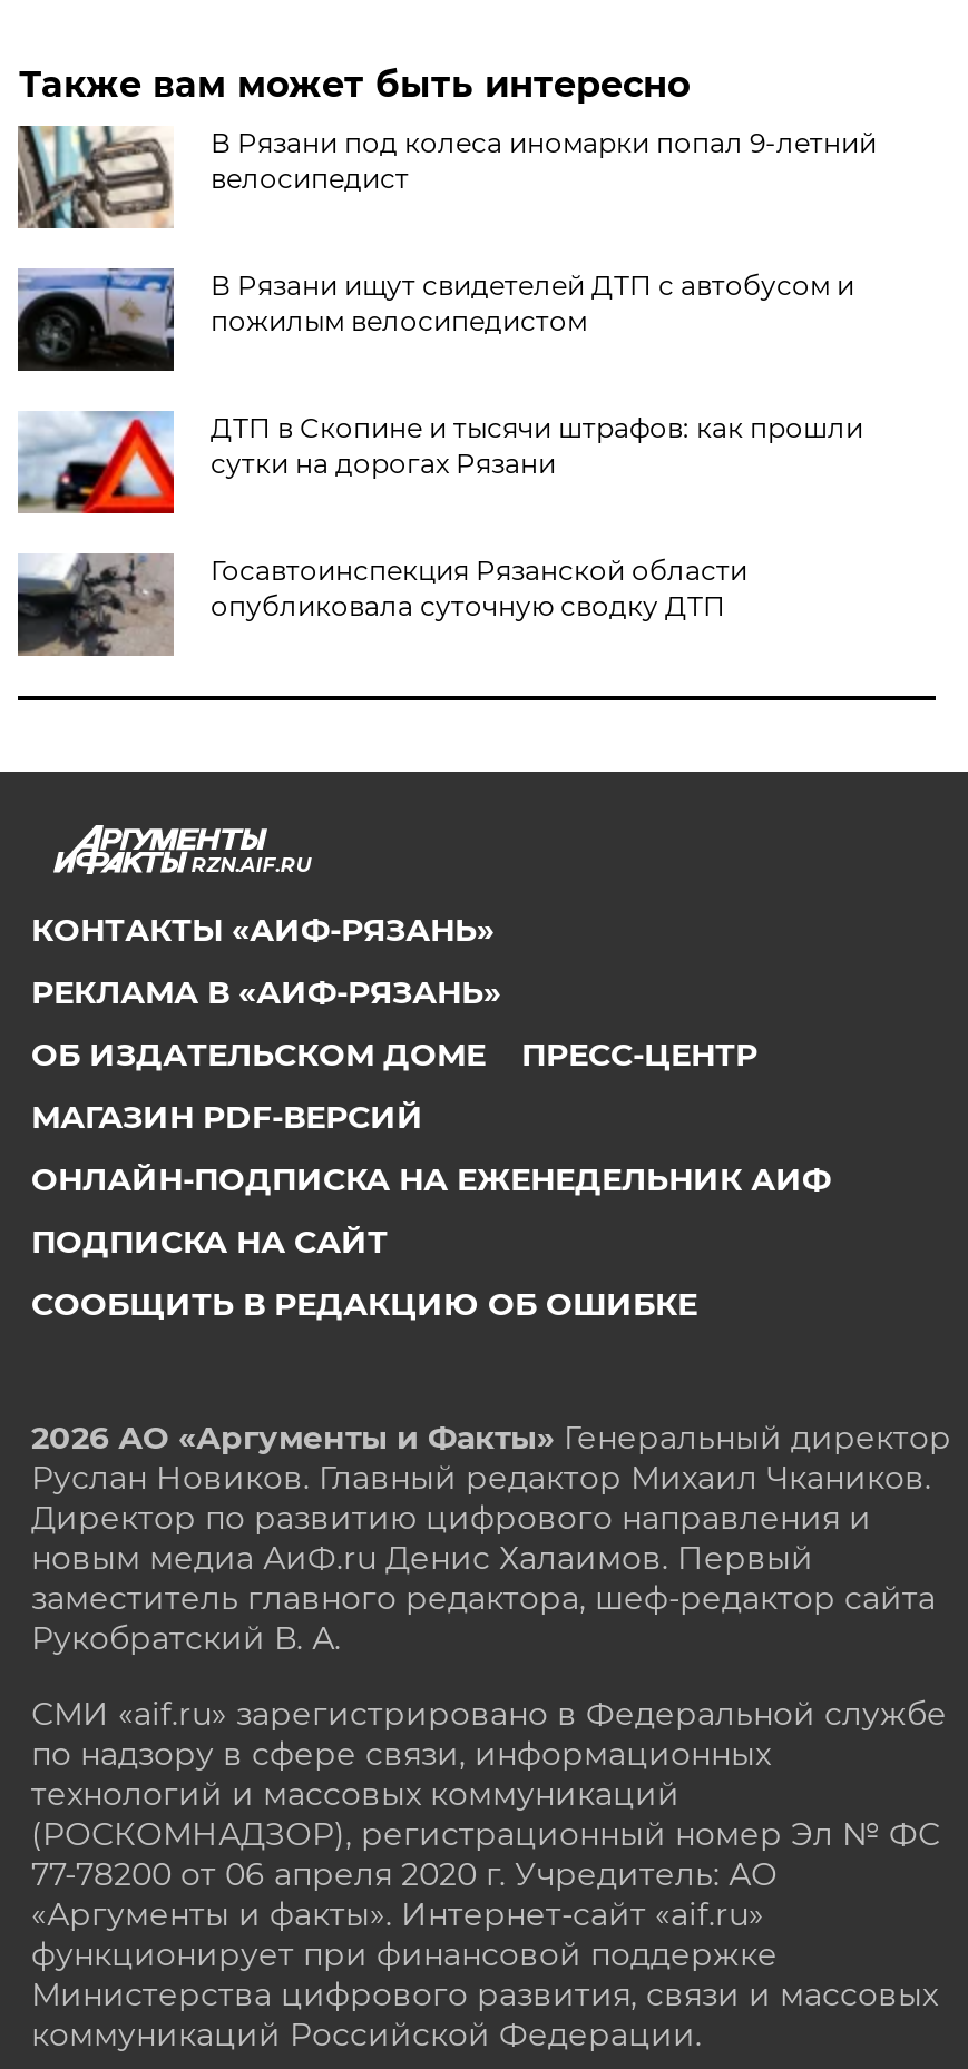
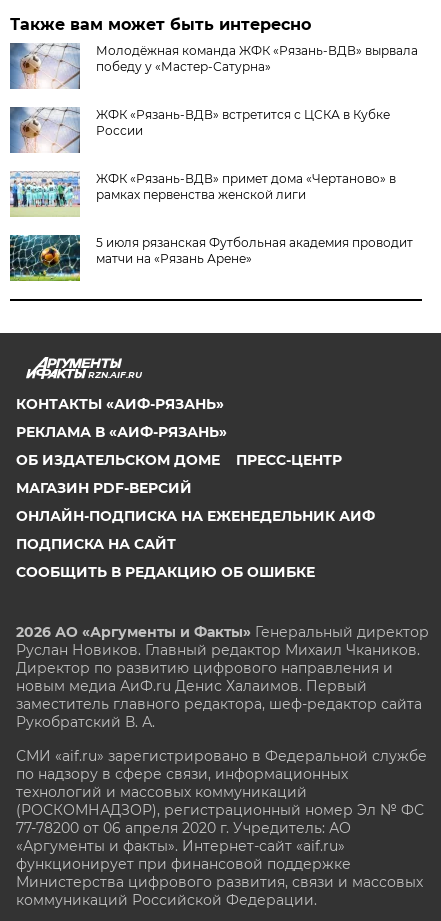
[16,126,876,231] [image] | В Рязани под колеса иномарки попал 9-летний | велосипедист -> [9,42,418,89] [image] | Молодёжная команда ЖФК «Рязань-ВДВ» вырвала | победу у «Мастер-Сатурна»
[16,268,854,373] [image] | В Рязани ищут свидетелей ДТП с автобусом и | пожилым велосипедистом -> [9,107,390,154] [image] | ЖФК «Рязань-ВДВ» встретится с ЦСКА в Кубке | России
[18,411,863,516] [image] | ДТП в Скопине и тысячи штрафов: как прошли | сутки на дорогах Рязани -> [10,171,396,217] [image] | ЖФК «Рязань-ВДВ» примет дома «Чертаново» в | рамках первенства женской лиги
[18,553,747,658] [image] | Госавтоинспекция Рязанской области | опубликовала суточную сводку ДТП -> [9,234,413,282] [image] | 5 июля рязанская Футбольная академия проводит | матчи на «Рязань Арене»

